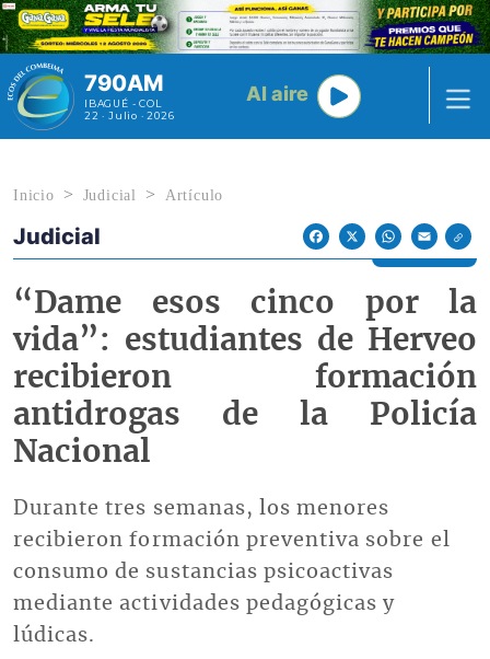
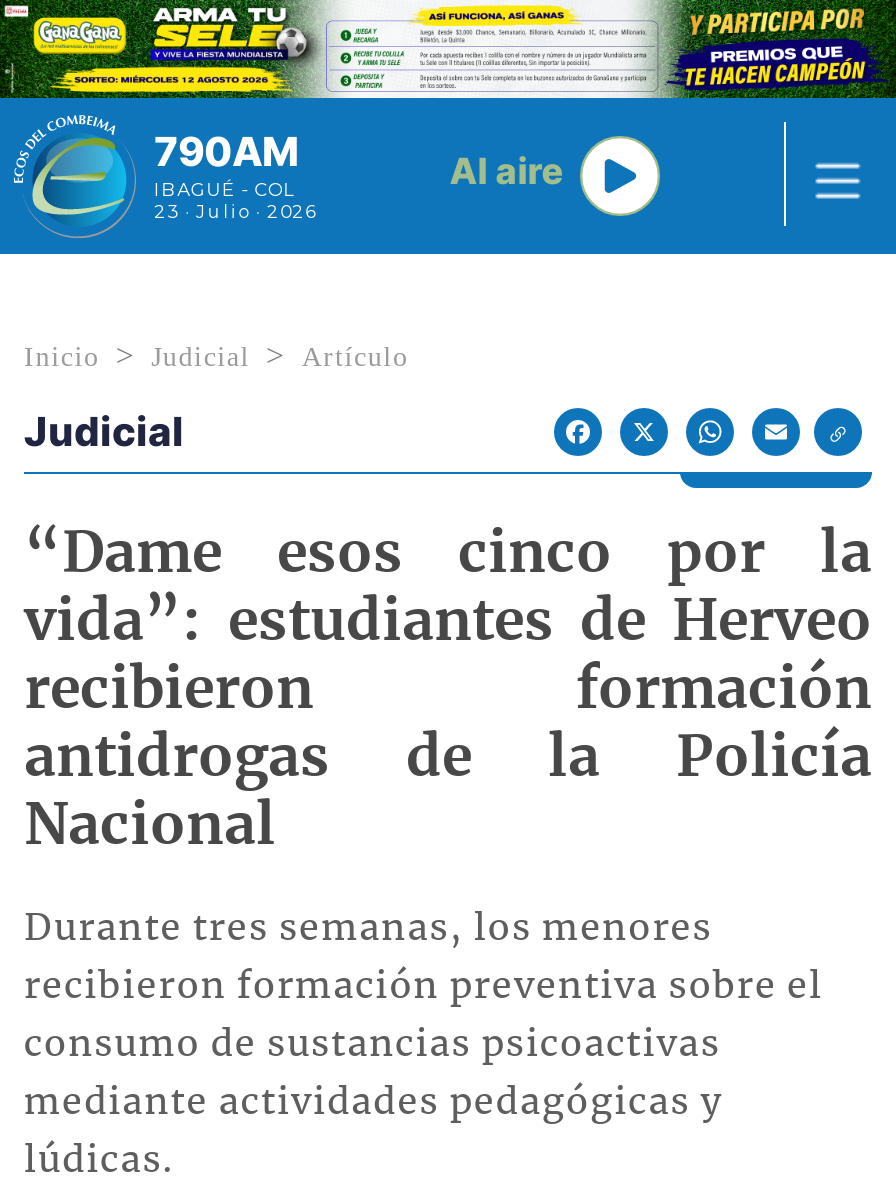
[84,110,175,122] 22 · Julio · 2026 -> [154,201,317,223] 23 · Julio · 2026

